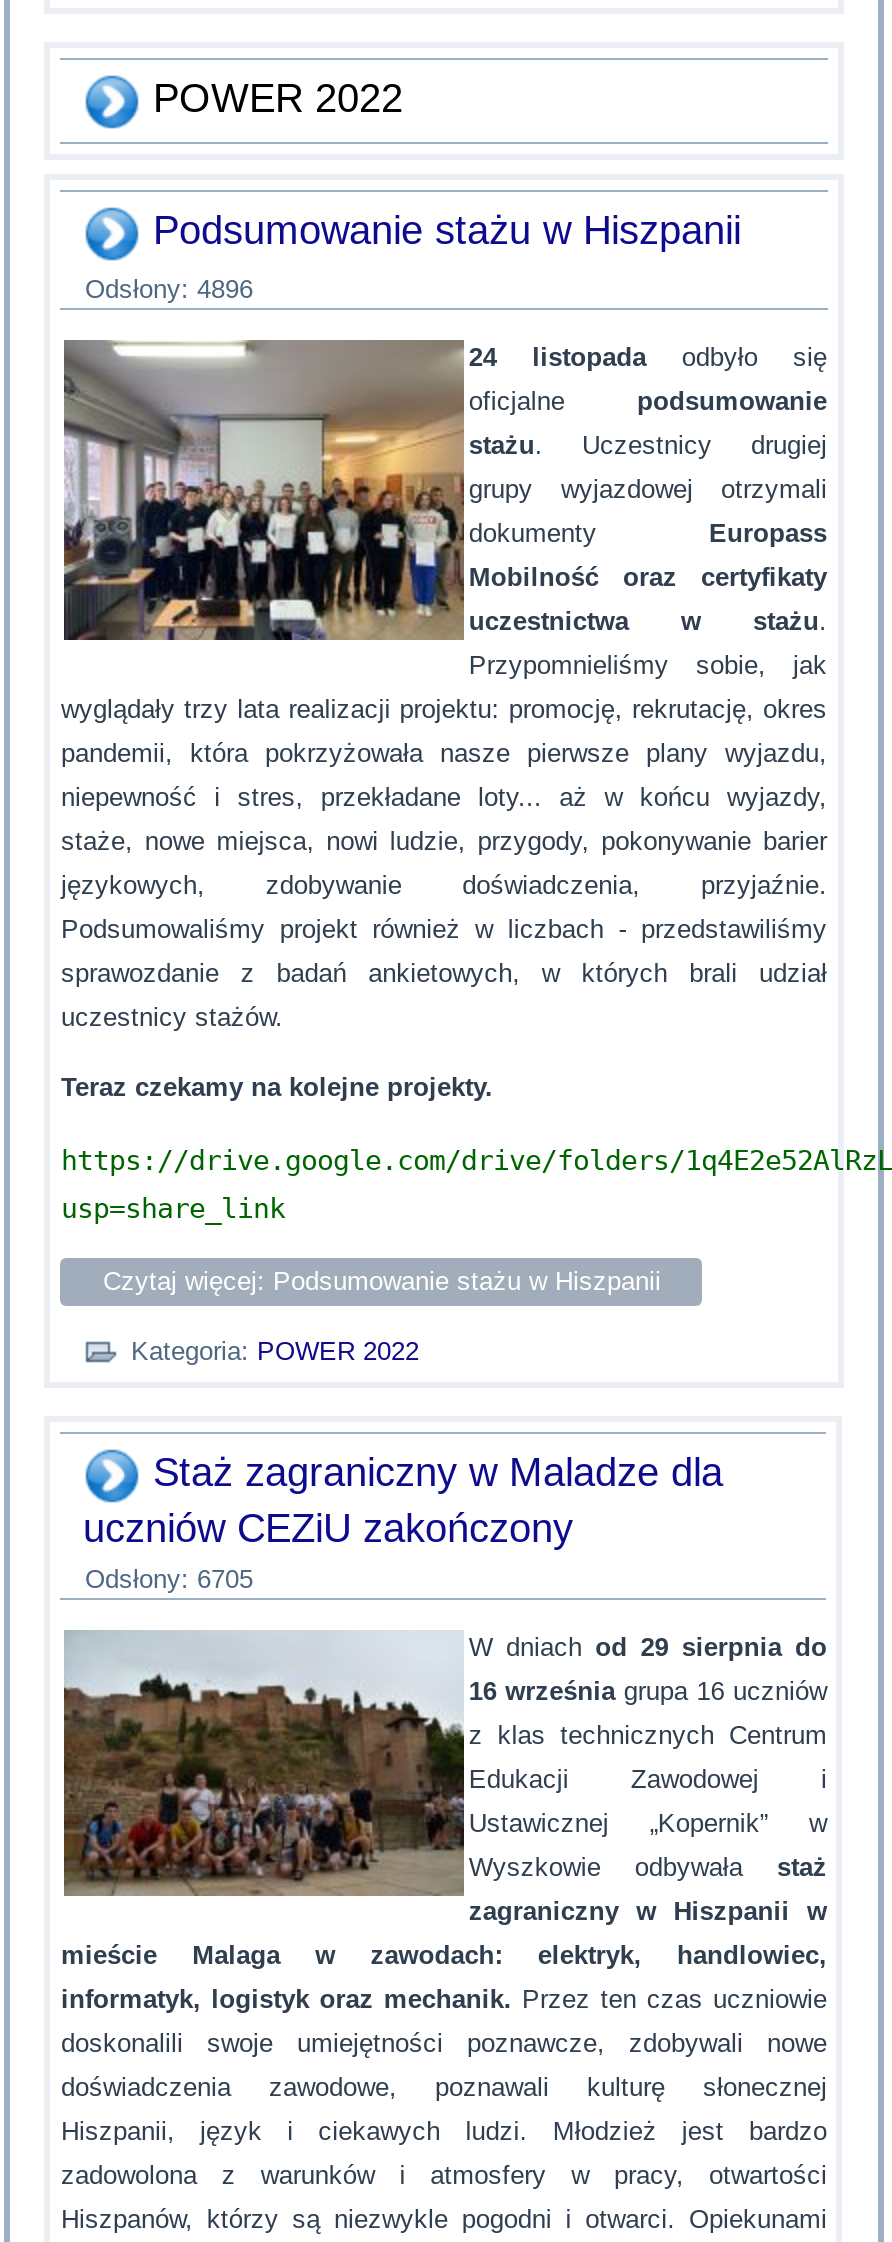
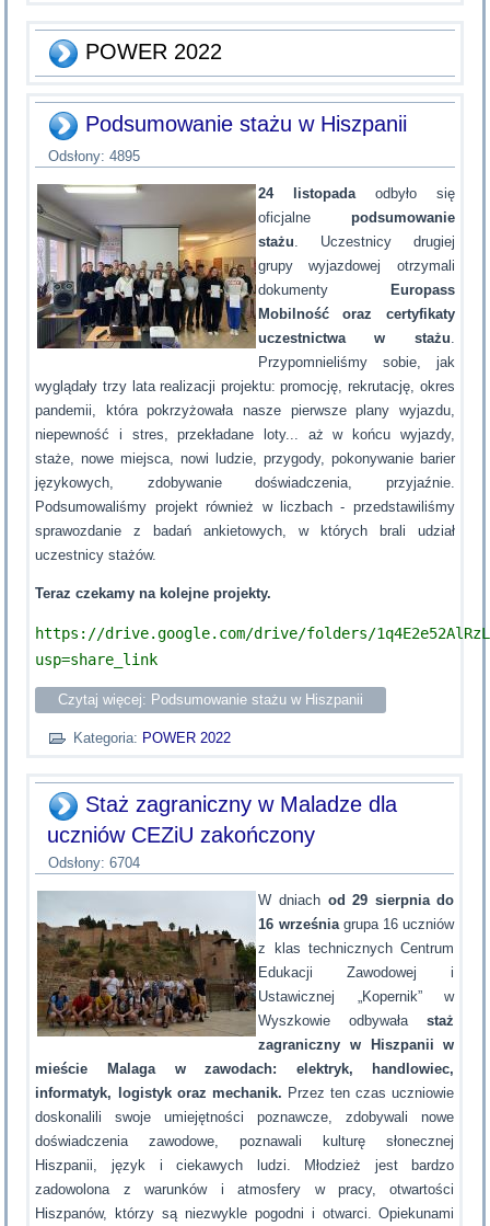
[85,275,253,305] Odsłony: 4896 -> [49,148,141,165] Odsłony: 4895
[85,1565,253,1595] Odsłony: 6705 -> [49,855,141,871] Odsłony: 6704

